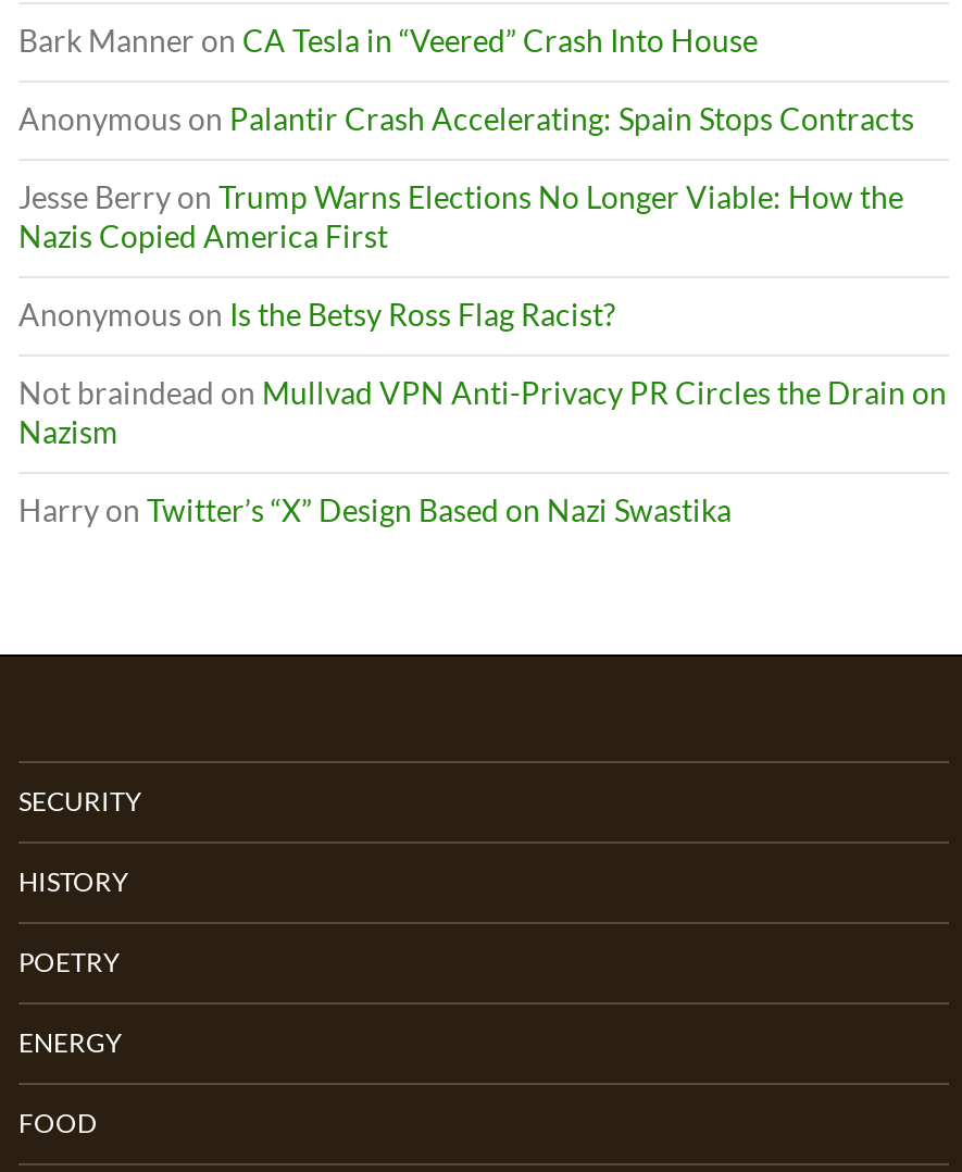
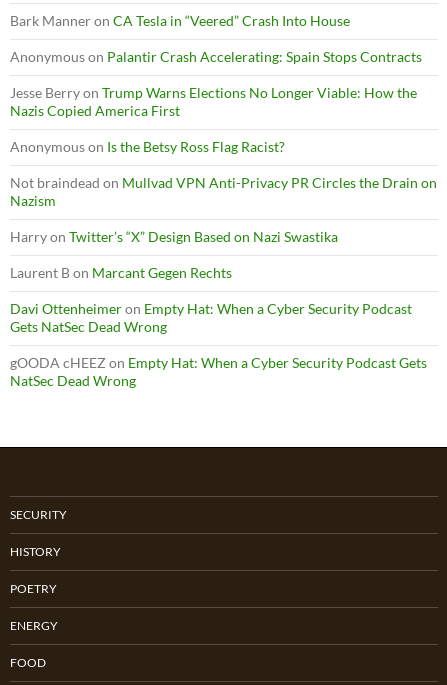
none -> [10,264,427,389] Laurent B on Marcant Gegen Rechts | Davi Ottenheimer on Empty Hat: When a Cyber Security Podcast | Gets NatSec Dead Wrong | gOODA cHEEZ on Empty Hat: When a Cyber Security Podcast Gets | NatSec Dead Wrong

